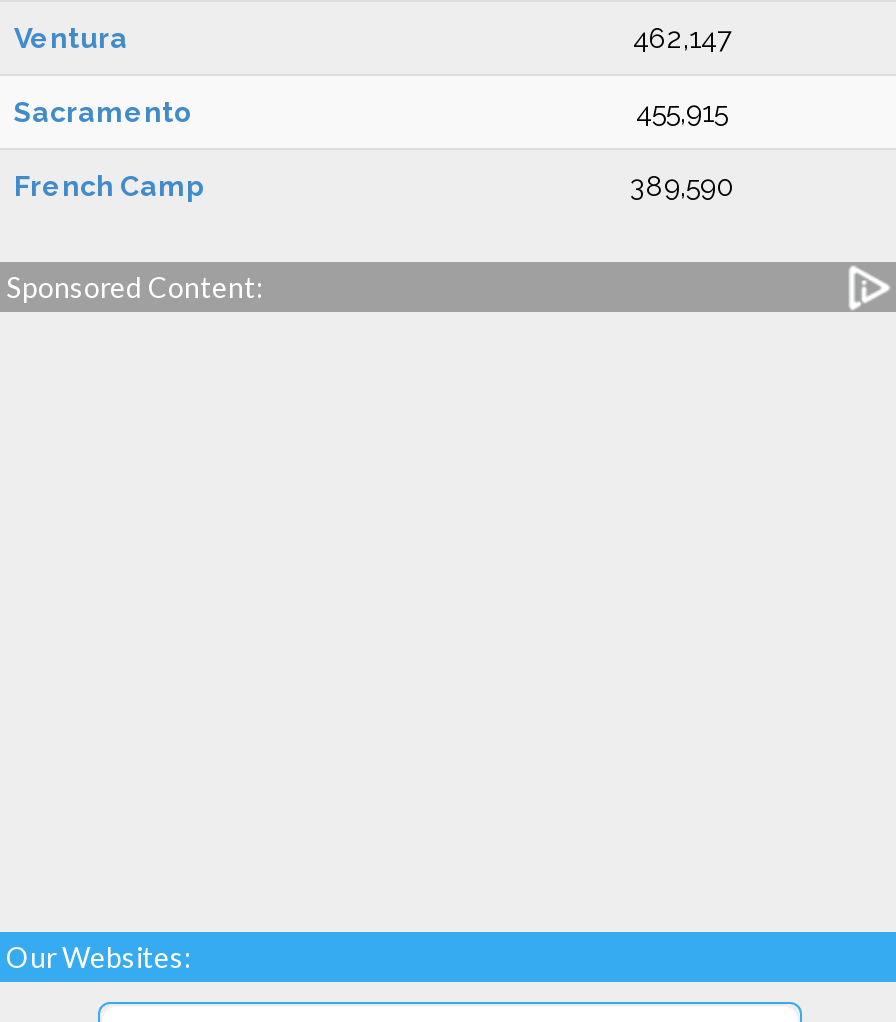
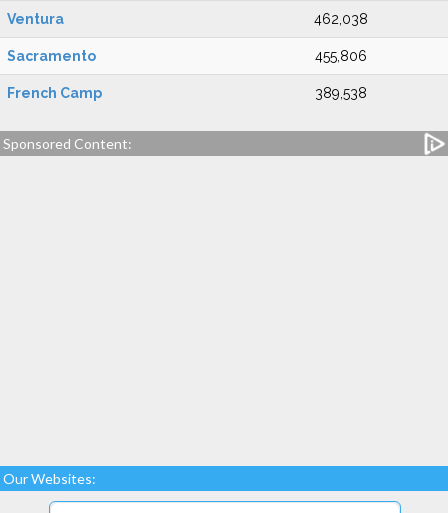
[633,22,731,54] 462,147 -> [314,11,368,27] 462,038
[636,96,728,128] 455,915 -> [315,48,367,64] 455,806
[630,170,734,202] 389,590 -> [315,85,367,101] 389,538

